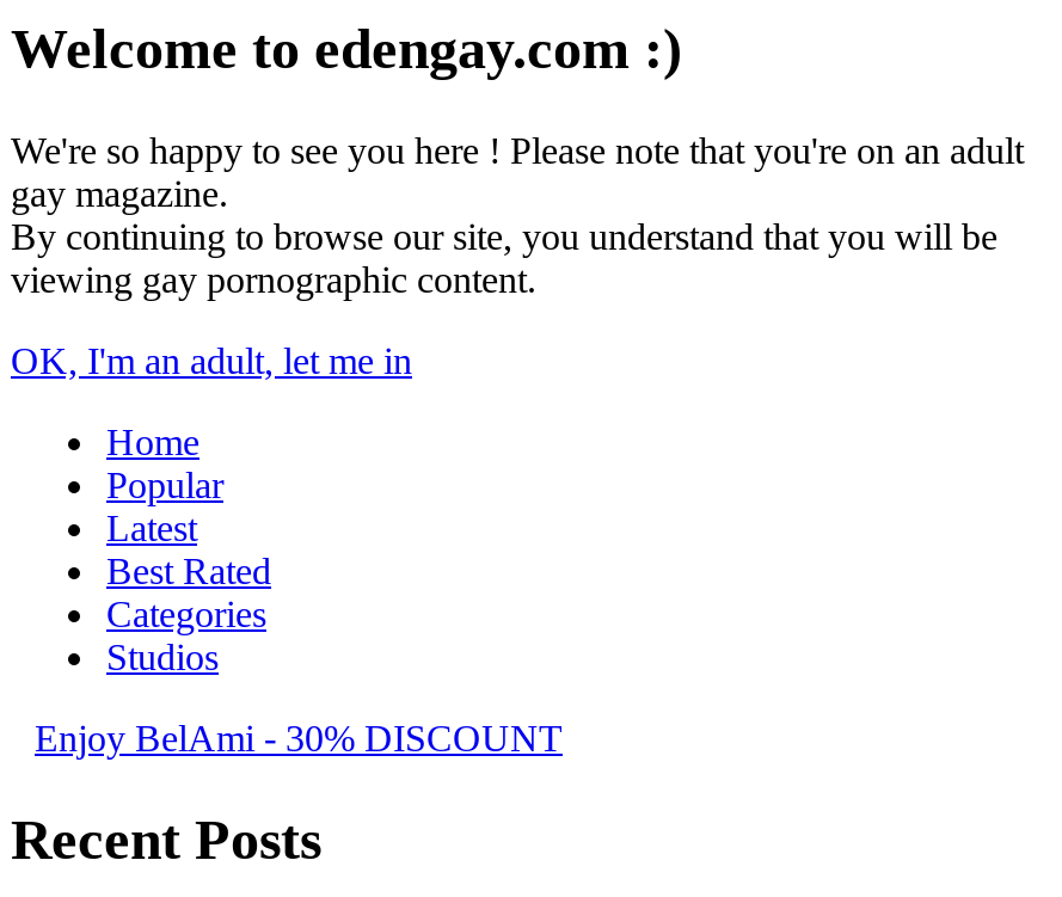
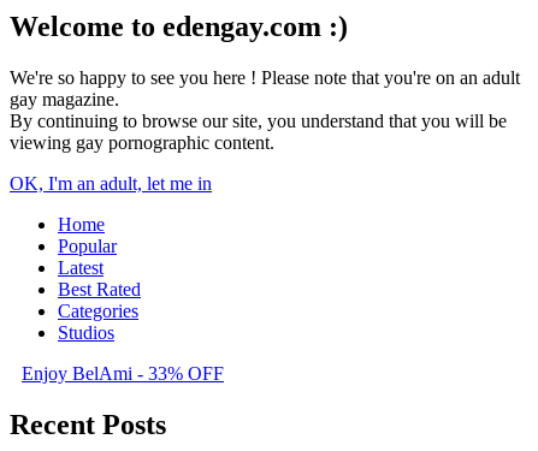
[35,717,563,758] Enjoy BelAmi - 30% DISCOUNT -> [22,363,224,383] Enjoy BelAmi - 33% OFF

